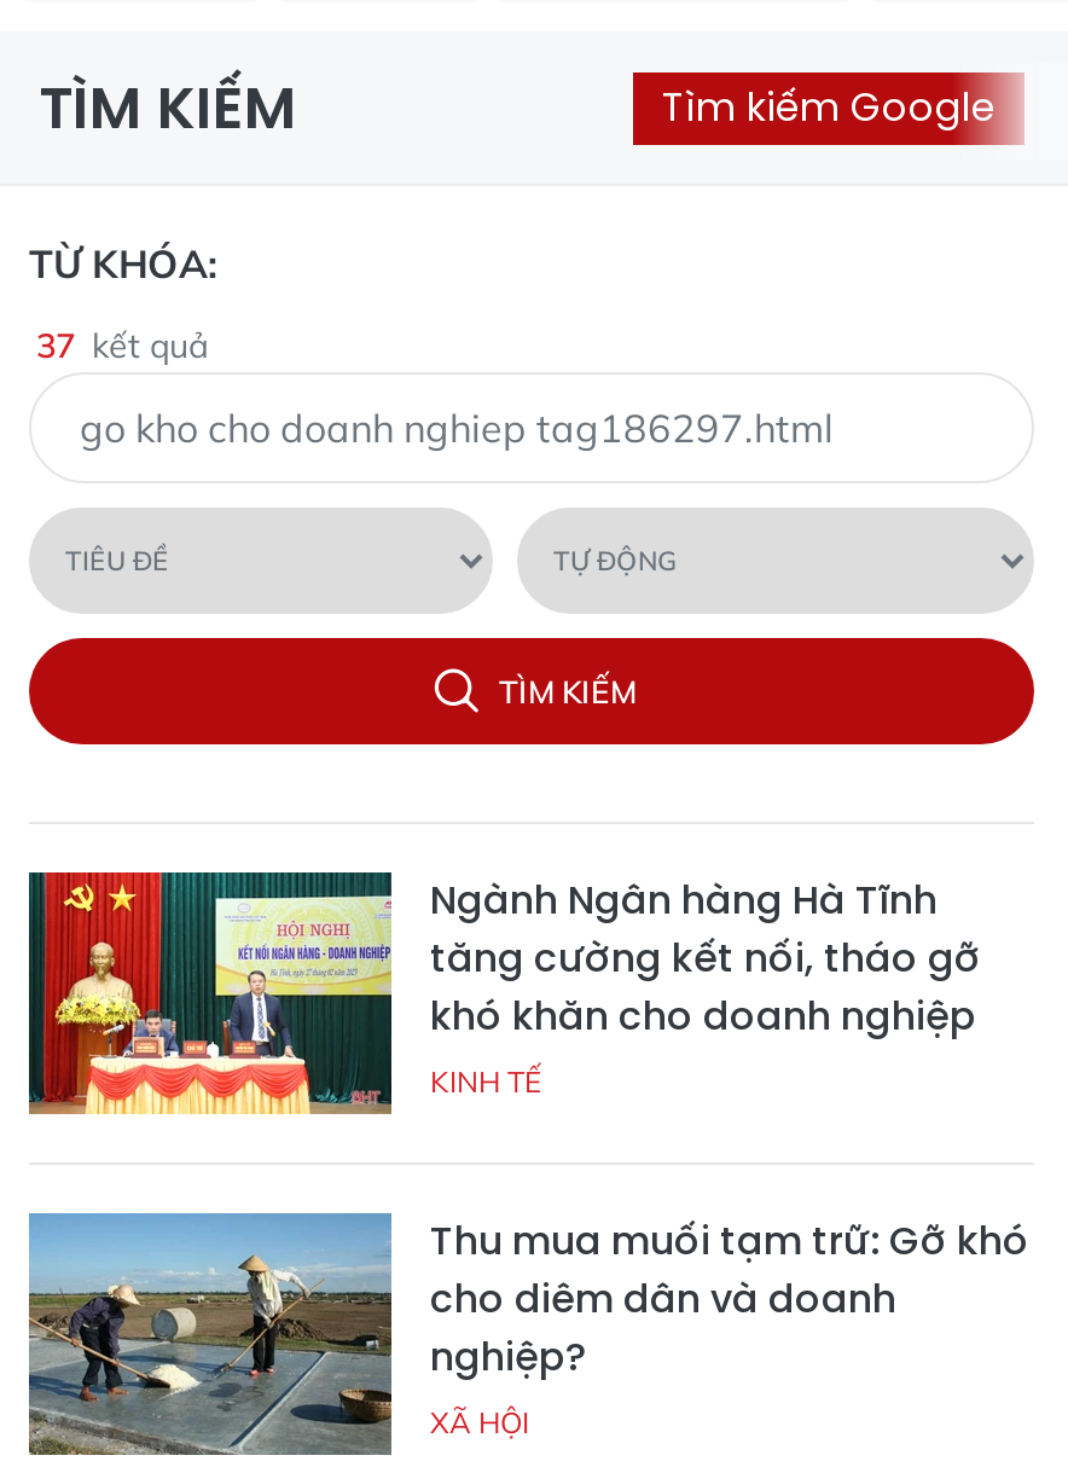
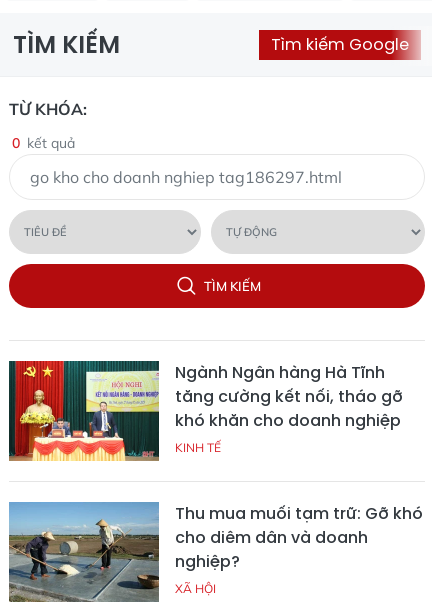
[36,324,208,367] 37 kết quả -> [12,134,75,152] 0 kết quả

